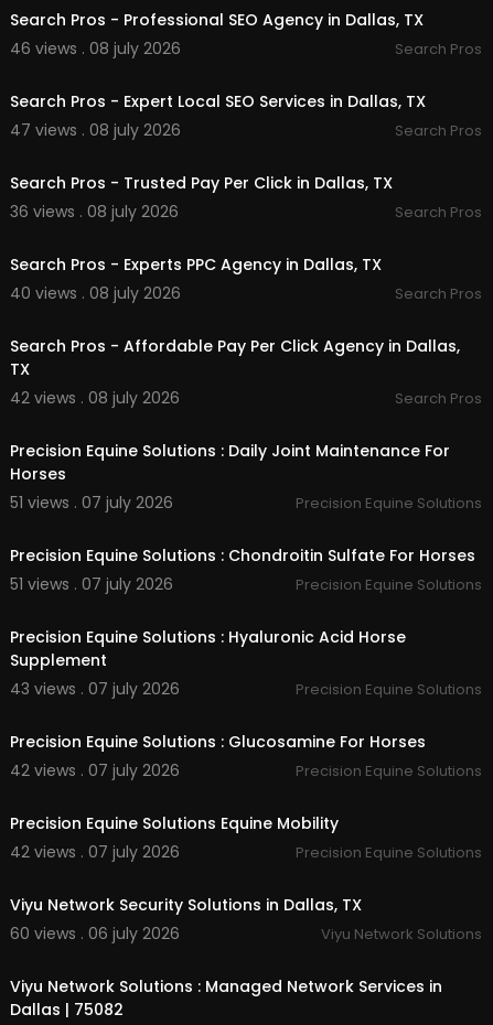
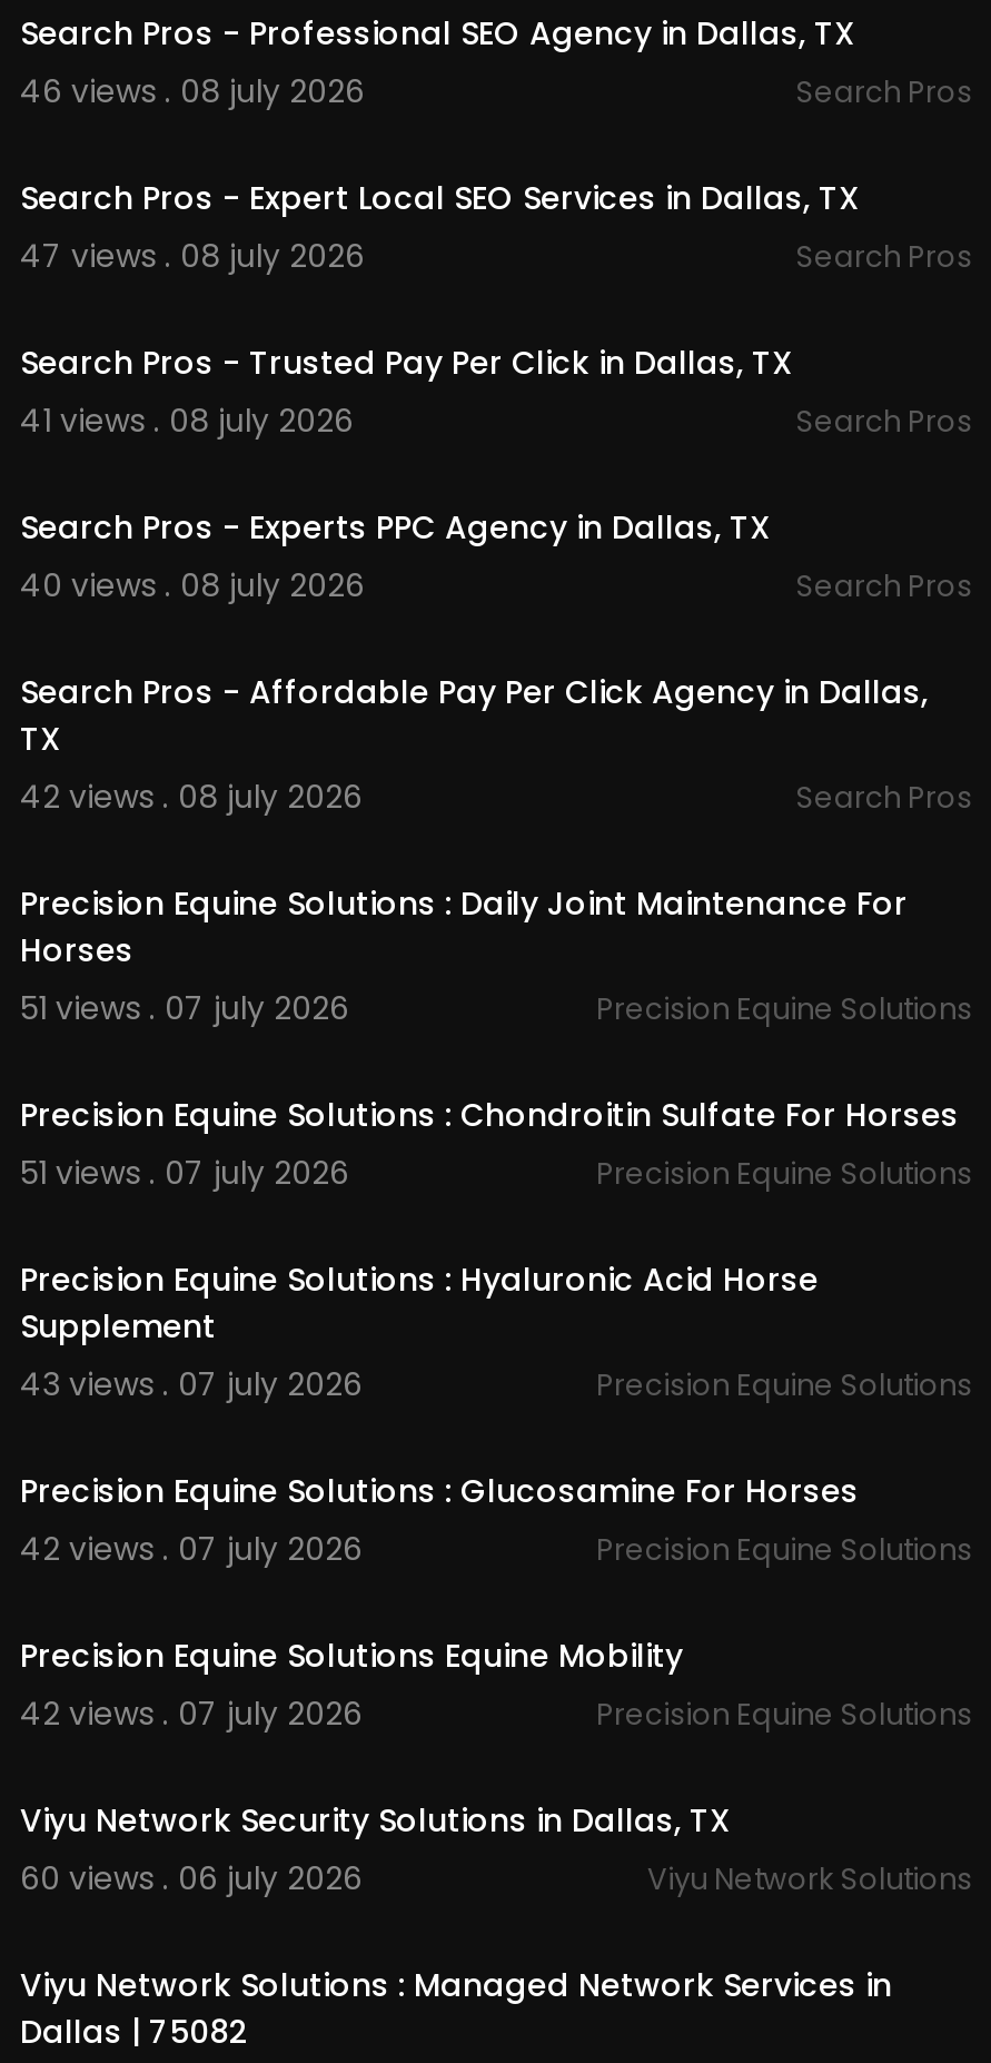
[10,201,179,223] 36 views . 08 july 2026 -> [20,398,354,443] 41 views . 08 july 2026

